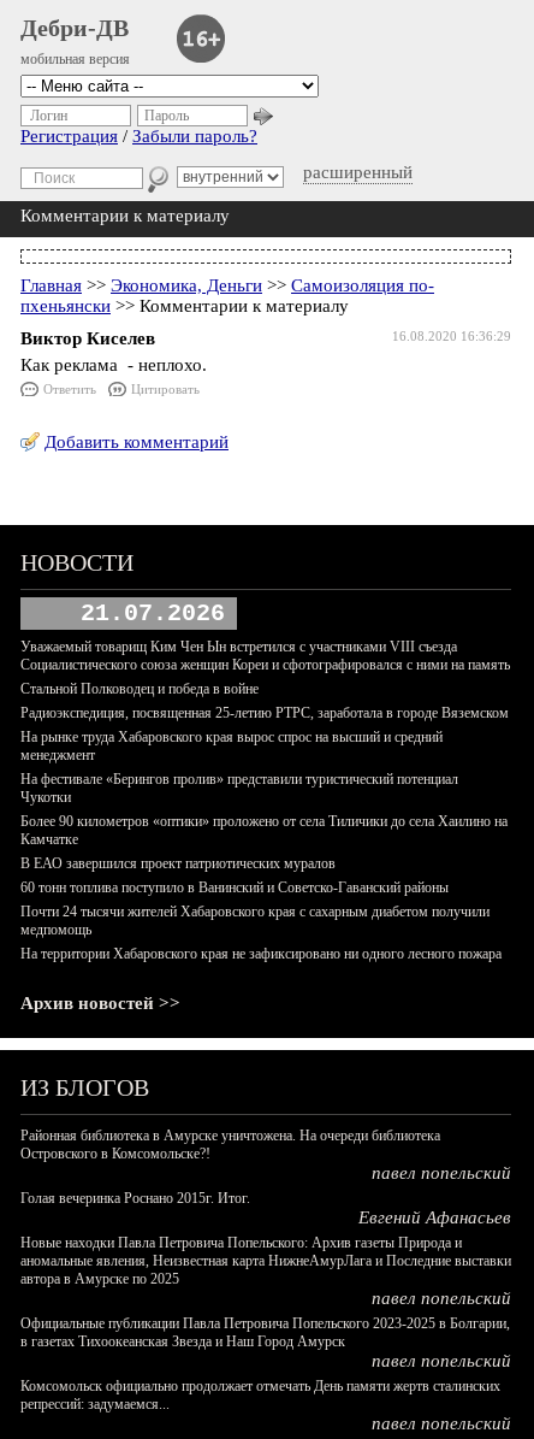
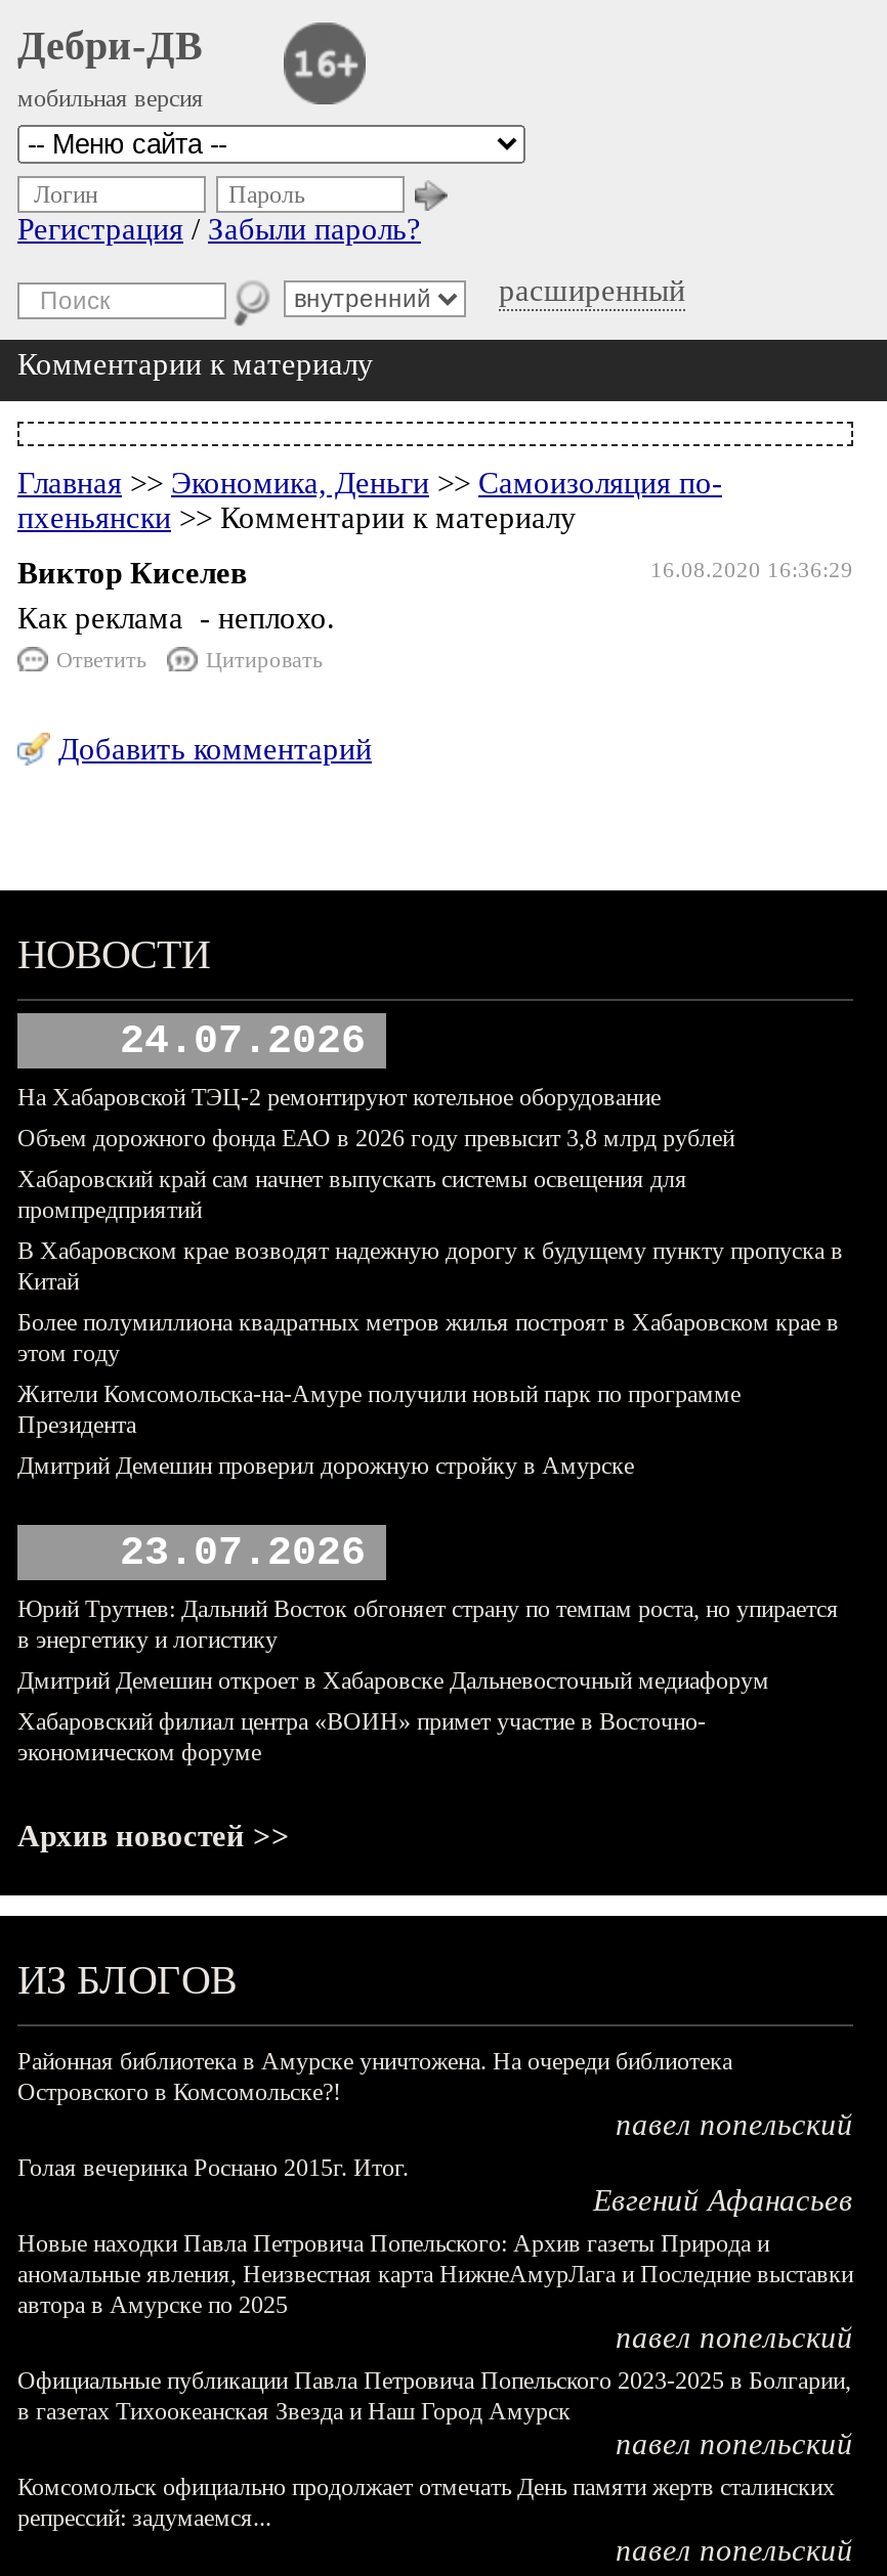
[20,600,510,962] 21.07.2026 | Уважаемый товарищ Ким Чен Ын встретился с участниками VIII съезда | Социалистического союза женщин Кореи и сфотографировался с ними на память | Стальной Полководец и победа в войне | Радиоэкспедиция, посвященная 25-летию РТРС, заработала в городе Вяземском | На рынке труда Хабаровского края вырос спрос на высший и средний | менеджмент | На фестивале «Берингов пролив» представили туристический потенциал | Чукотки | Более 90 километров «оптики» проложено от села Тиличики до села Хаилино на | Камчатке | В ЕАО завершился проект патриотических муралов | 60 тонн топлива поступило в Ванинский и Советско-Гаванский районы | Почти 24 тысячи жителей Хабаровского края с сахарным диабетом получили | медпомощь | На территории Хабаровского края не зафиксировано ни одного лесного пожара -> [17,1017,843,1766] 24.07.2026 | На Хабаровской ТЭЦ-2 ремонтируют котельное оборудование | Объем дорожного фонда ЕАО в 2026 году превысит 3,8 млрд рублей | Хабаровский край сам начнет выпускать системы освещения для | промпредприятий | В Хабаровском крае возводят надежную дорогу к будущему пункту пропуска в | Китай | Более полумиллиона квадратных метров жилья построят в Хабаровском крае в | этом году | Жители Комсомольска-на-Амуре получили новый парк по программе | Президента | Дмитрий Демешин проверил дорожную стройку в Амурске | 23.07.2026 | Юрий Трутнев: Дальний Восток обгоняет страну по темпам роста, но упирается | в энергетику и логистику | Дмитрий Демешин откроет в Хабаровске Дальневосточный медиафорум | Хабаровский филиал центра «ВОИН» примет участие в Восточно- | экономическом форуме

